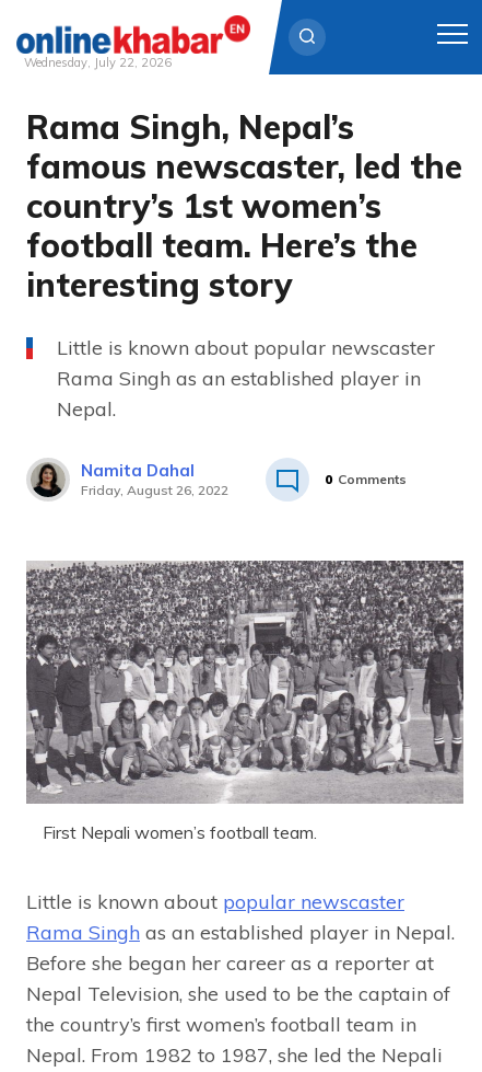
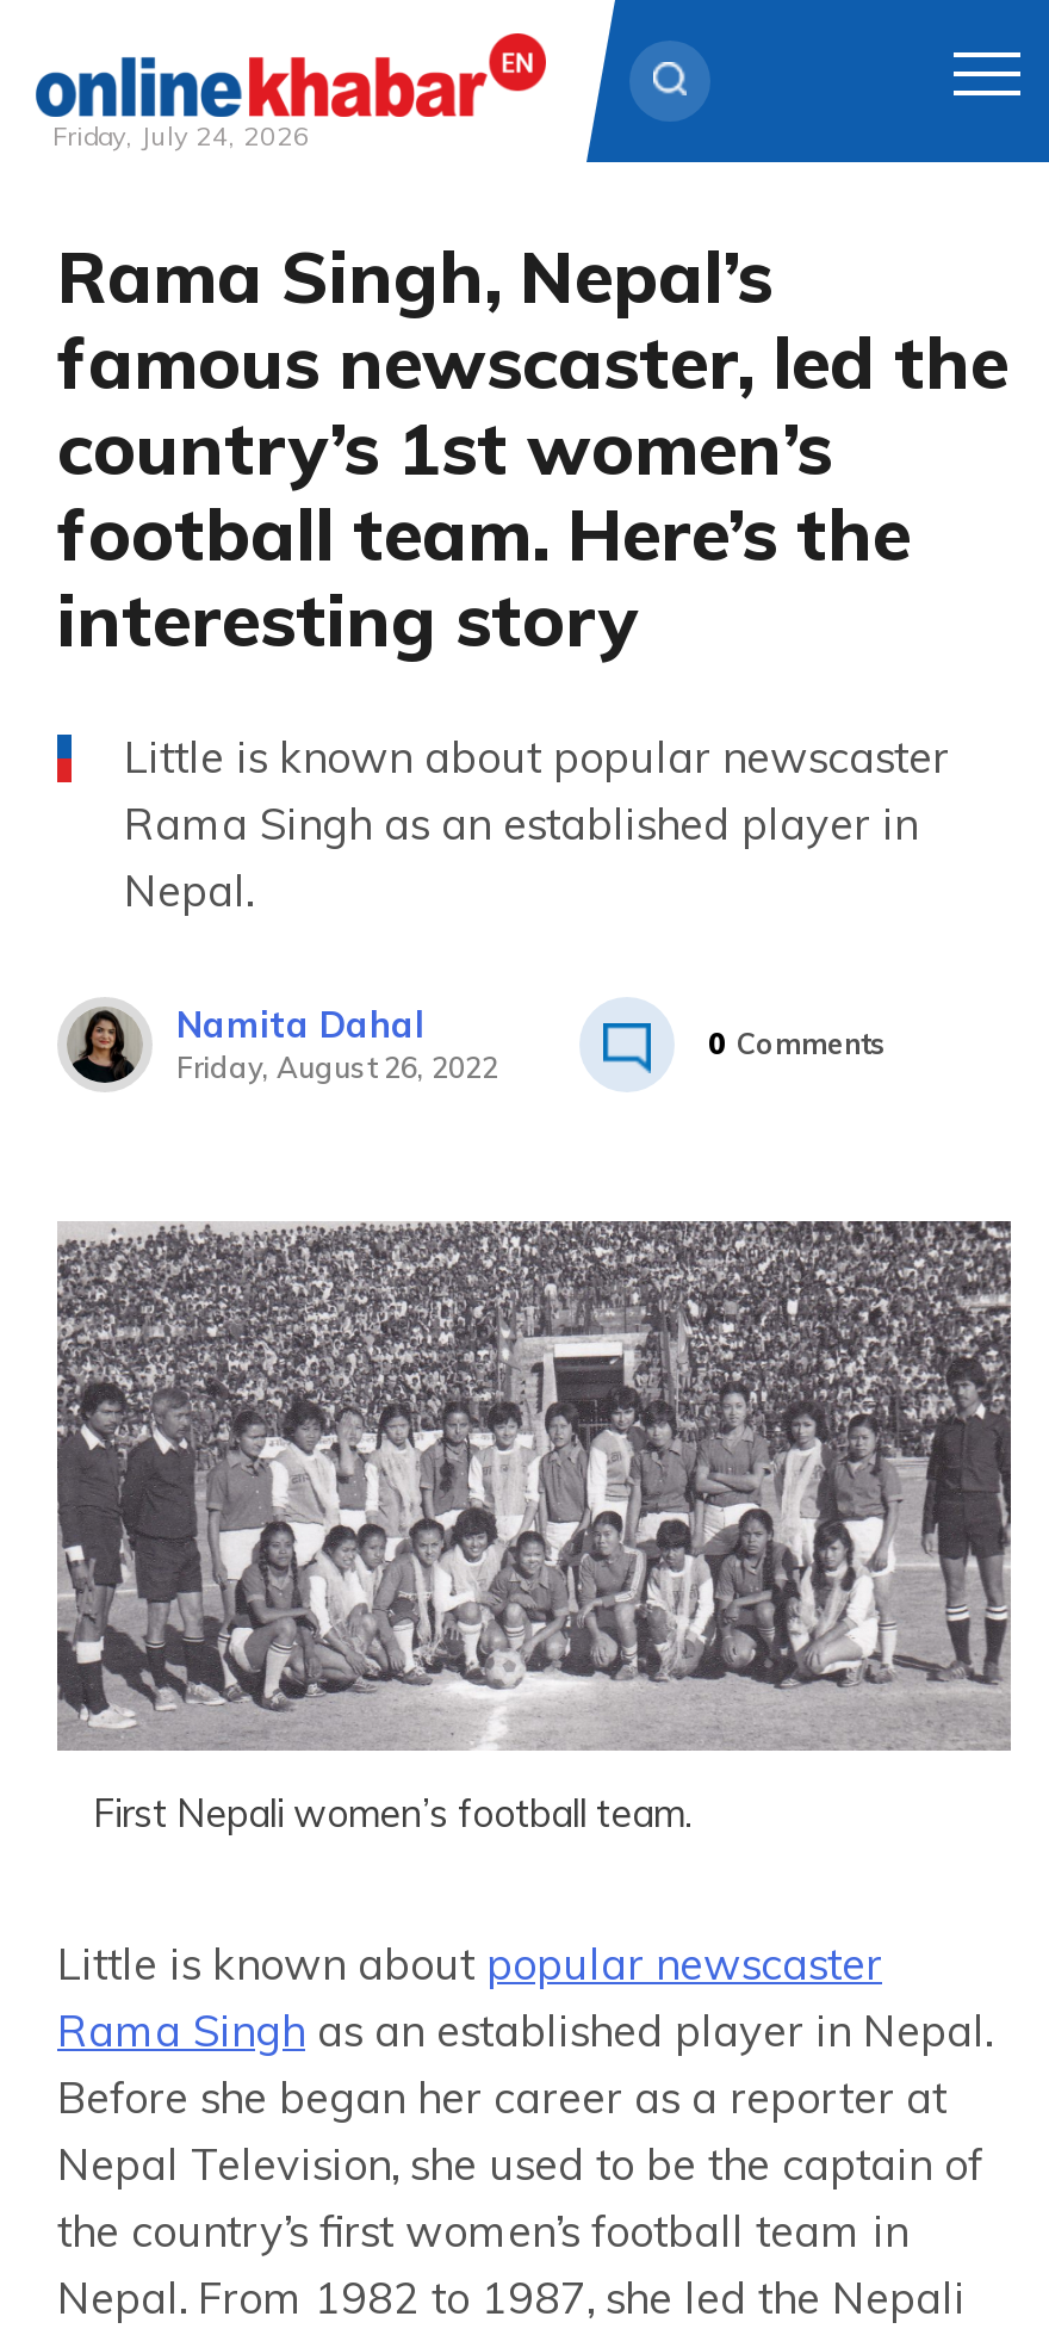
[24,55,172,70] Wednesday, July 22, 2026 -> [52,119,310,153] Friday, July 24, 2026

